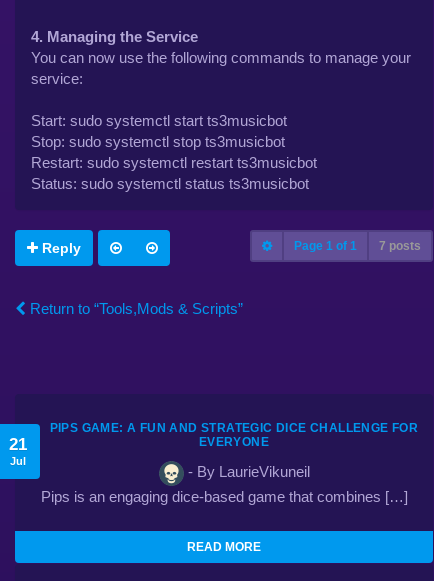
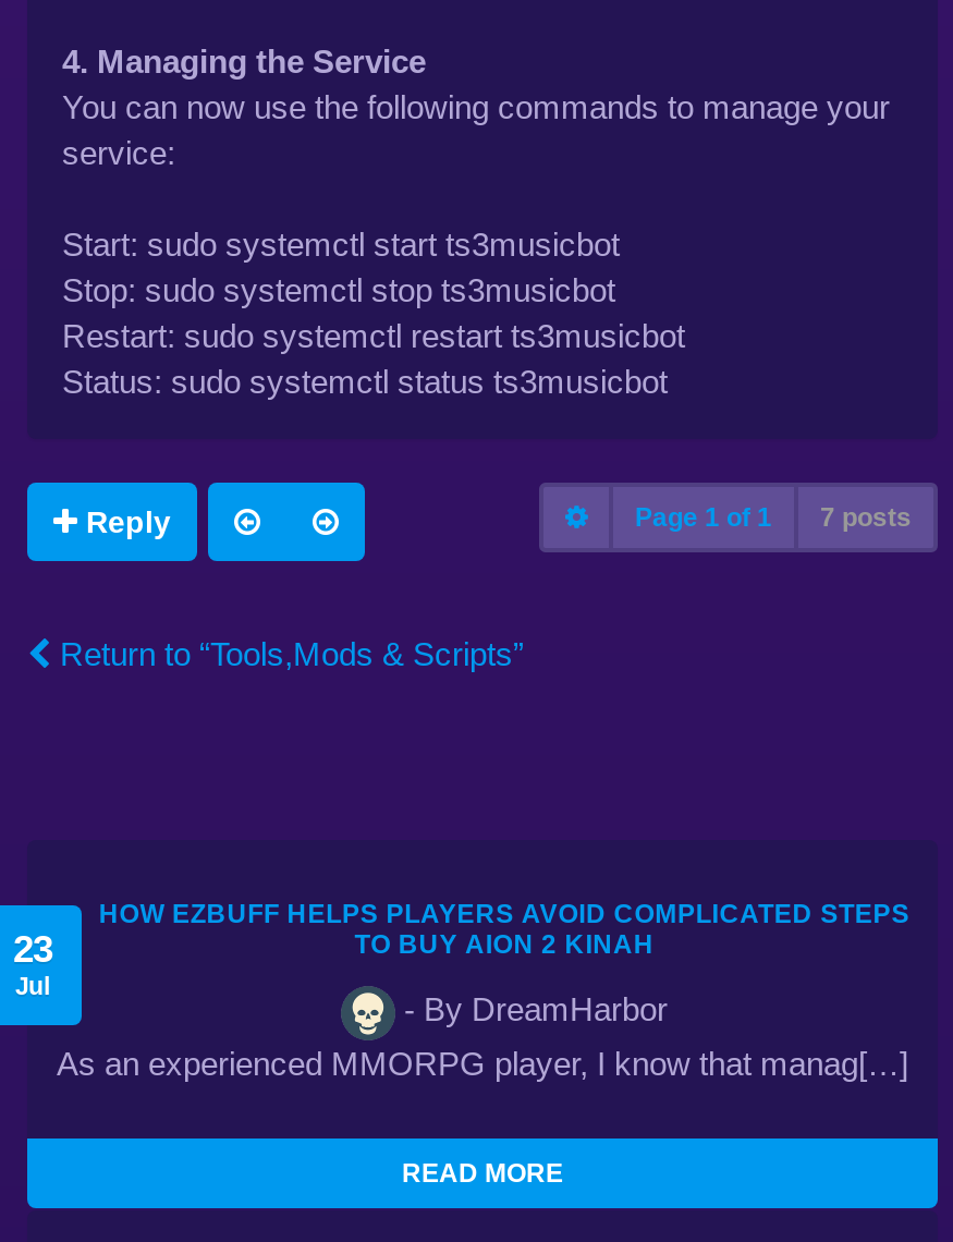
[50,421,418,449] PIPS GAME: A FUN AND STRATEGIC DICE CHALLENGE FOR | EVERYONE -> [99,899,910,960] HOW EZBUFF HELPS PLAYERS AVOID COMPLICATED STEPS | TO BUY AION 2 KINAH
[8,434,26,454] 21 -> [13,928,52,972] 23
[183,463,309,480] - By LaurieVikuneil -> [395,991,668,1028] - By DreamHarbor
[40,488,407,505] Pips is an engaging dice-based game that combines […] -> [57,1045,908,1082] As an experienced MMORPG player, I know that manag[…]

